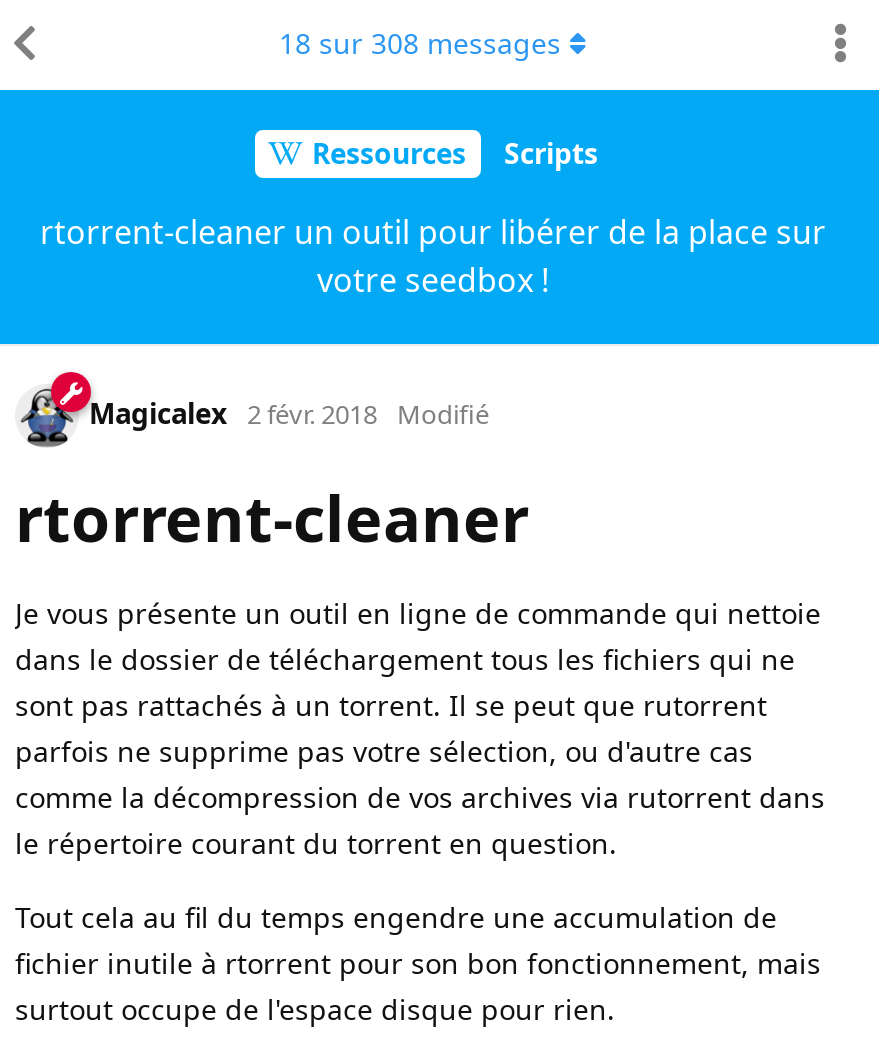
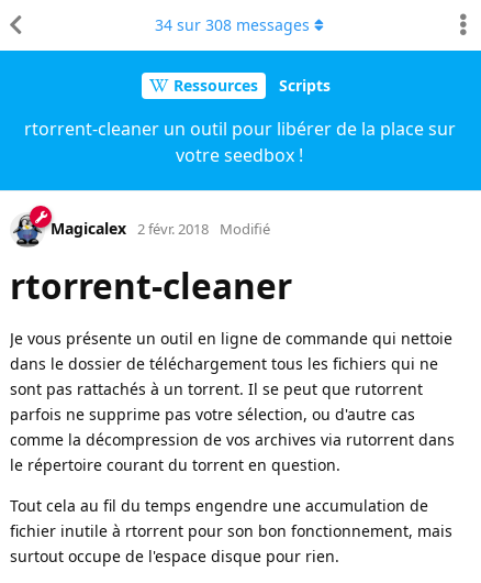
[279,24,561,62] 18 sur 308 messages -> [155,14,310,35] 34 sur 308 messages

